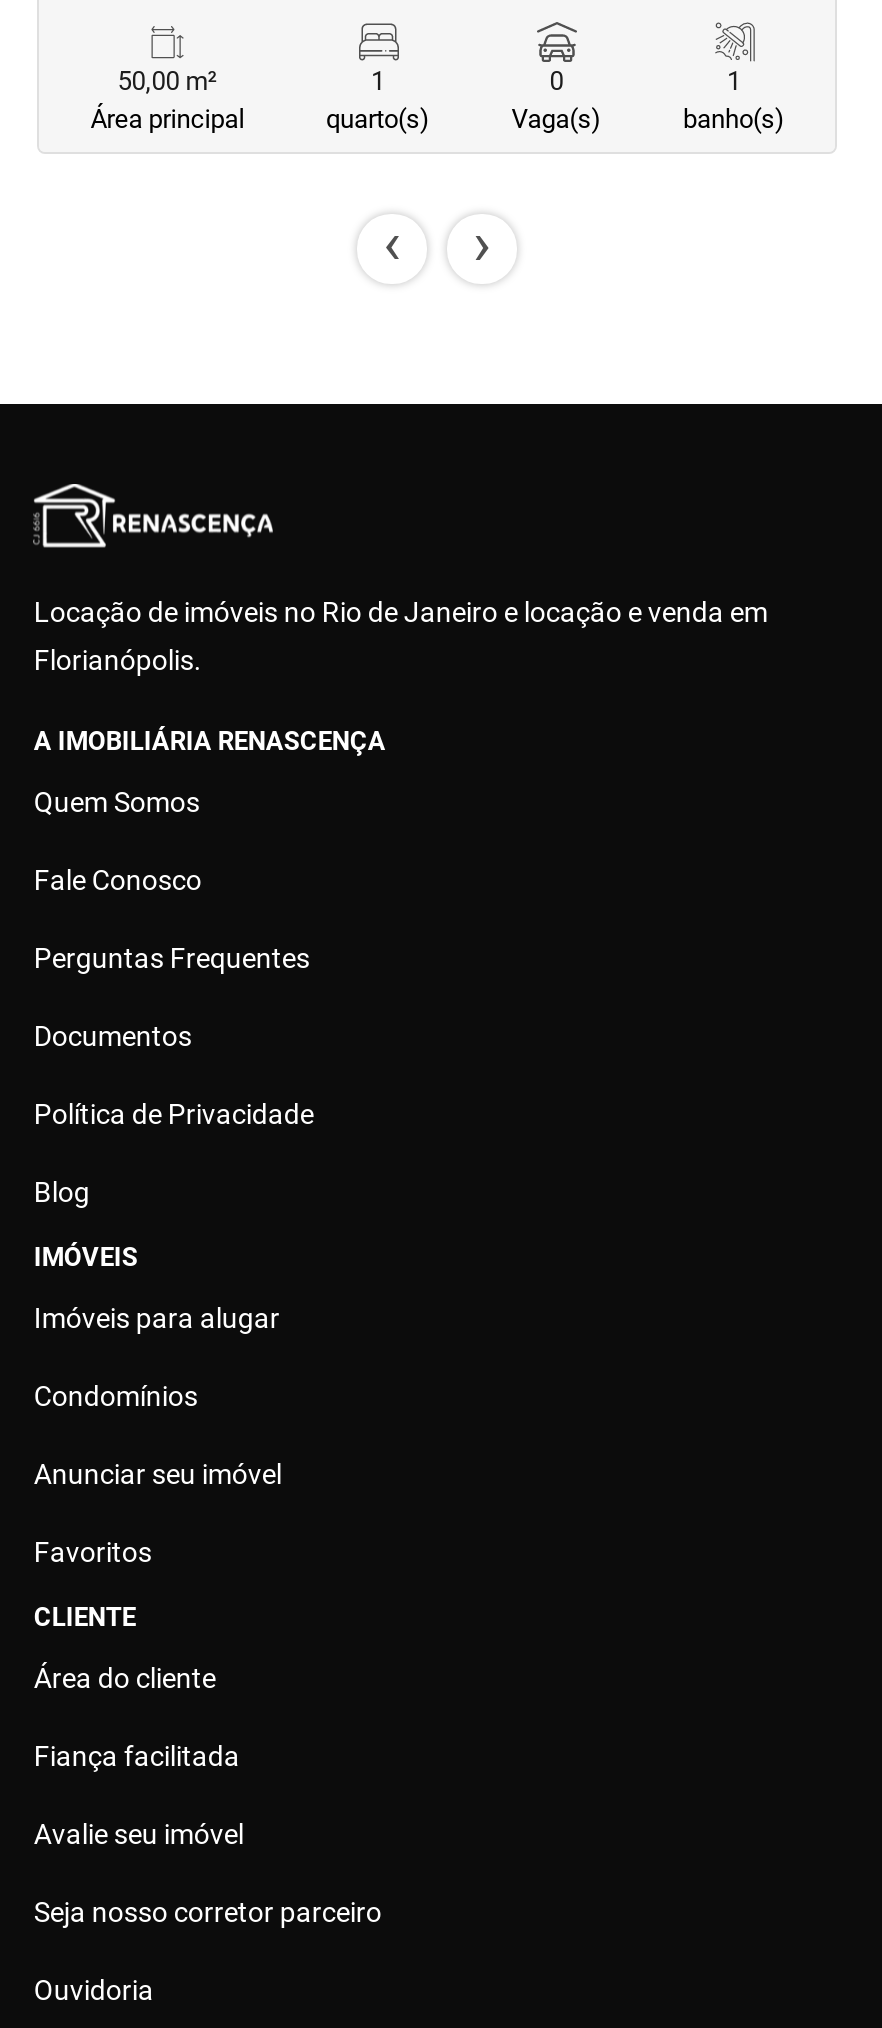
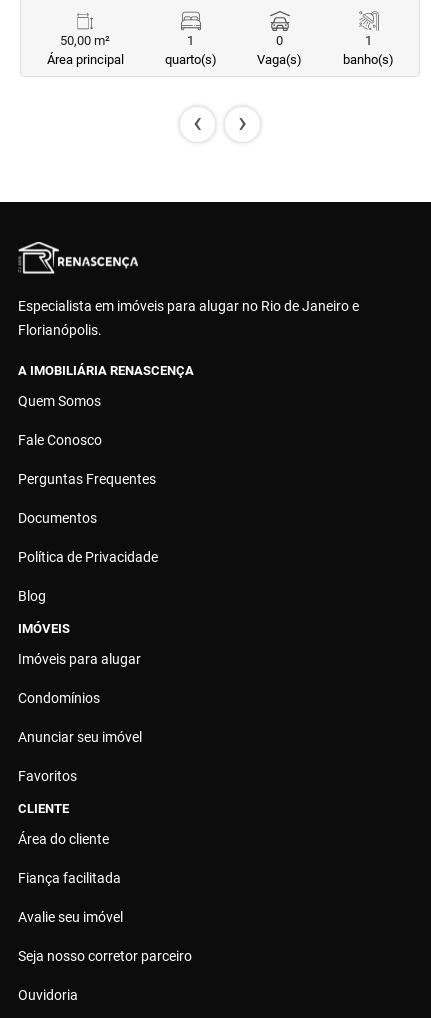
[34,596,768,628] Locação de imóveis no Rio de Janeiro e locação e venda em -> [18,298,359,314] Especialista em imóveis para alugar no Rio de Janeiro e

